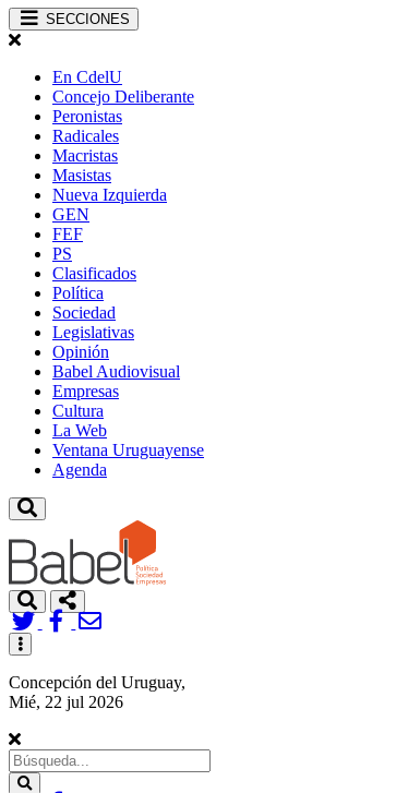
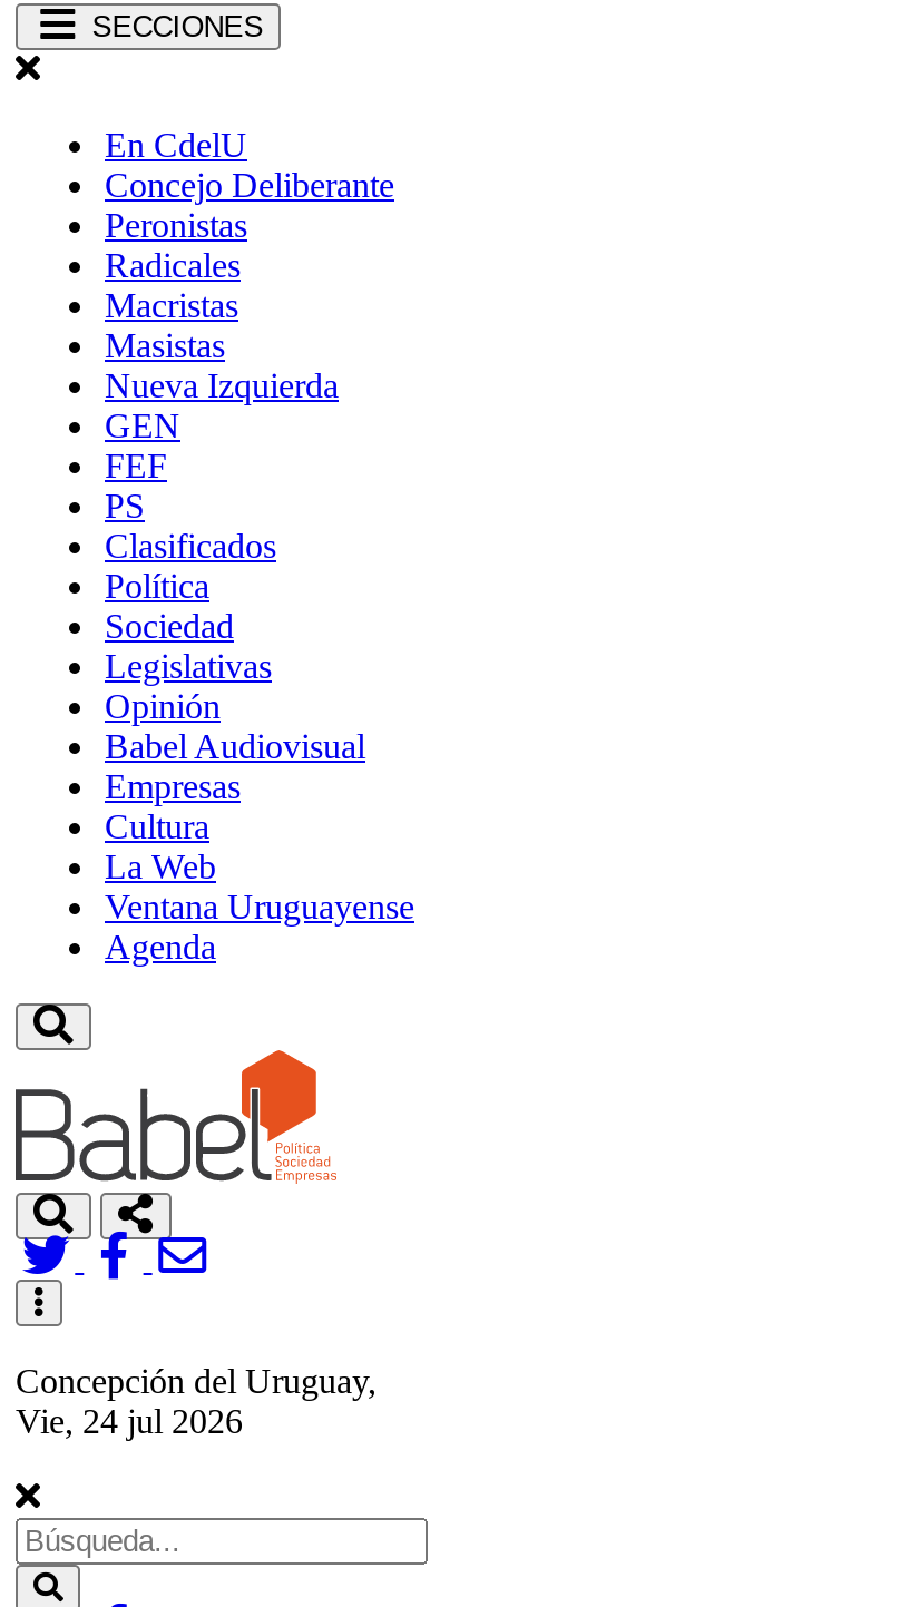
[9,693,123,711] Mié, 22 jul 2026 -> [16,1402,243,1440] Vie, 24 jul 2026

